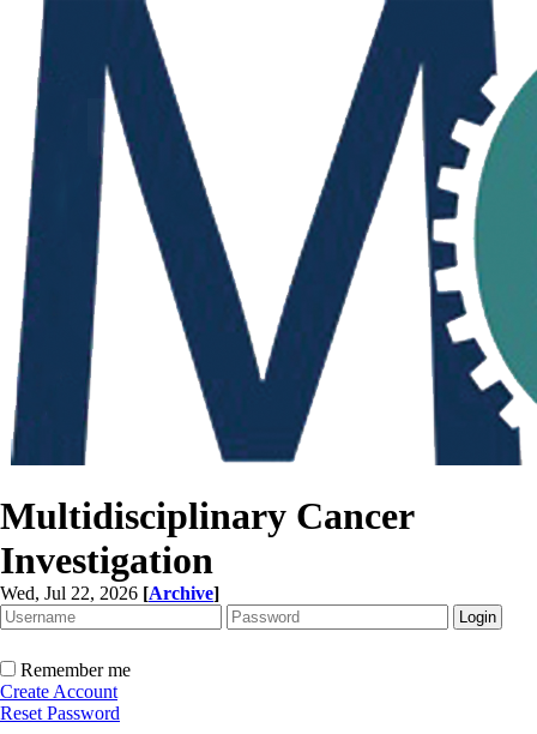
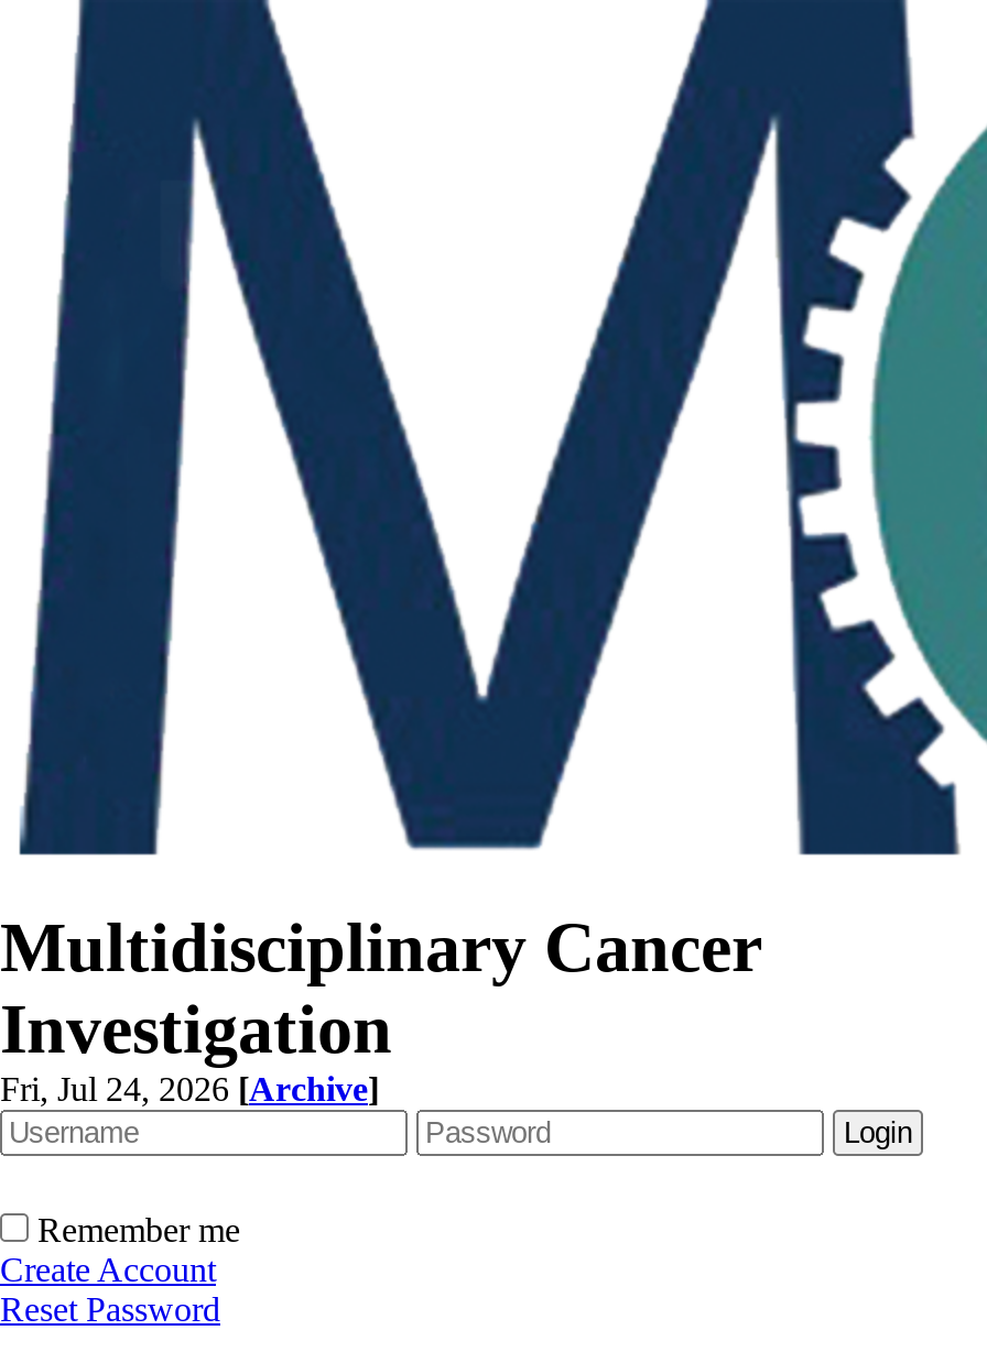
[0,583,219,603] Wed, Jul 22, 2026 [Archive] -> [0,1070,379,1108] Fri, Jul 24, 2026 [Archive]

